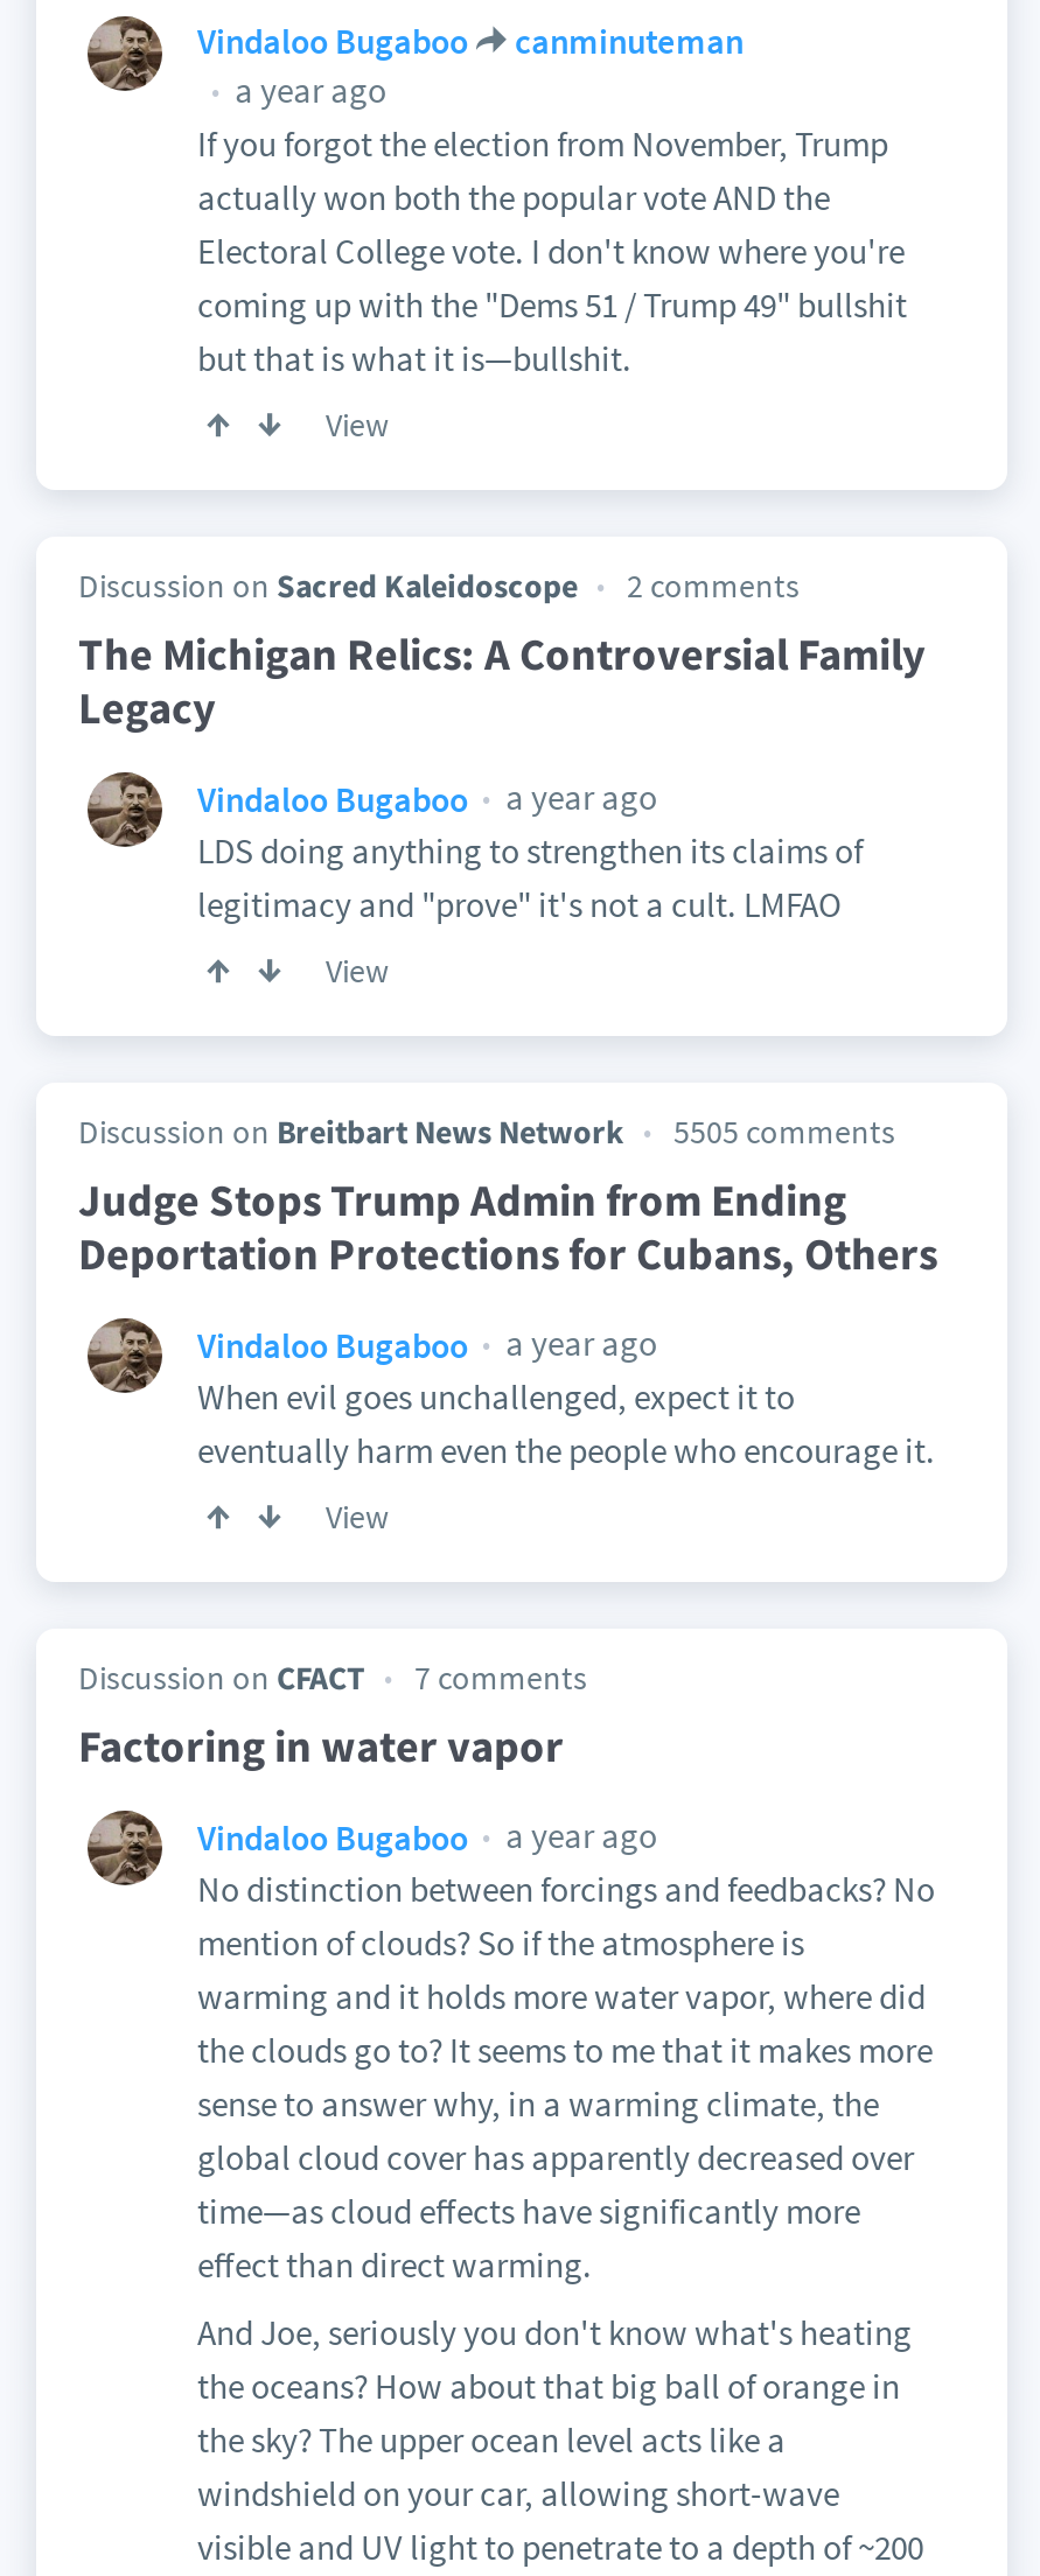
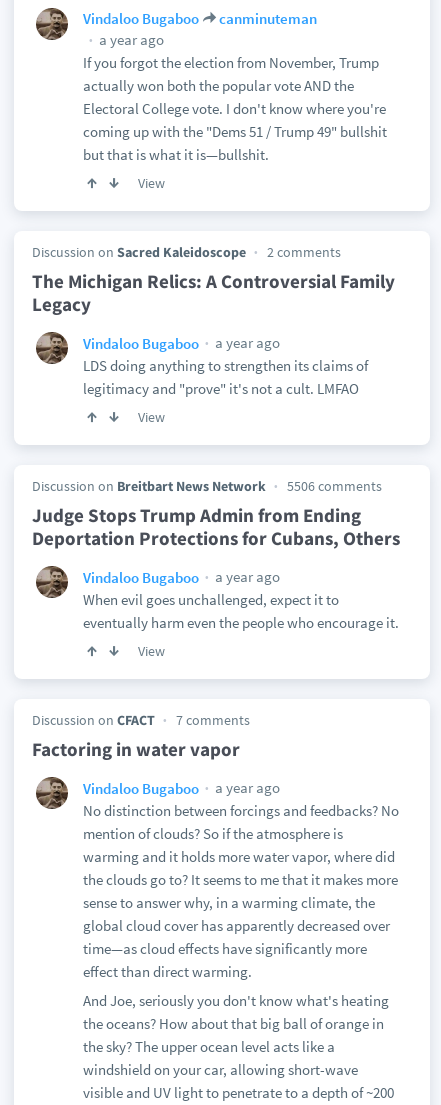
[78,1111,895,1153] Discussion on Breitbart News Network 5505 comments -> [32,477,382,495] Discussion on Breitbart News Network 5506 comments

